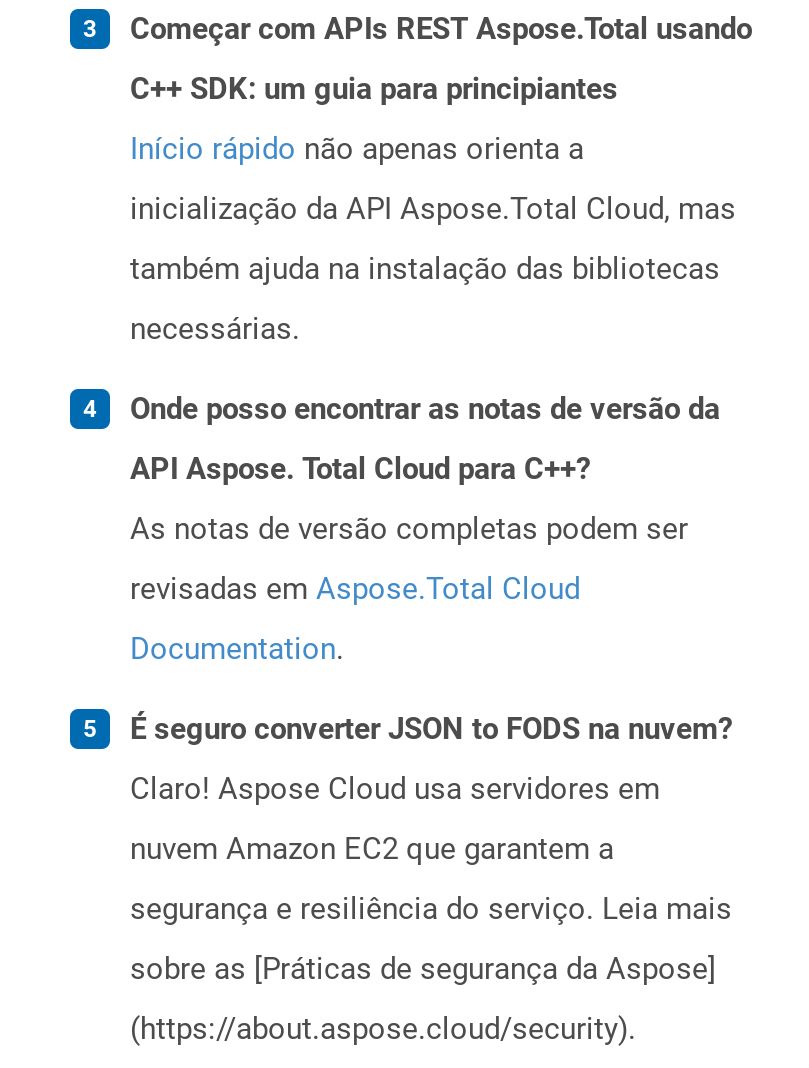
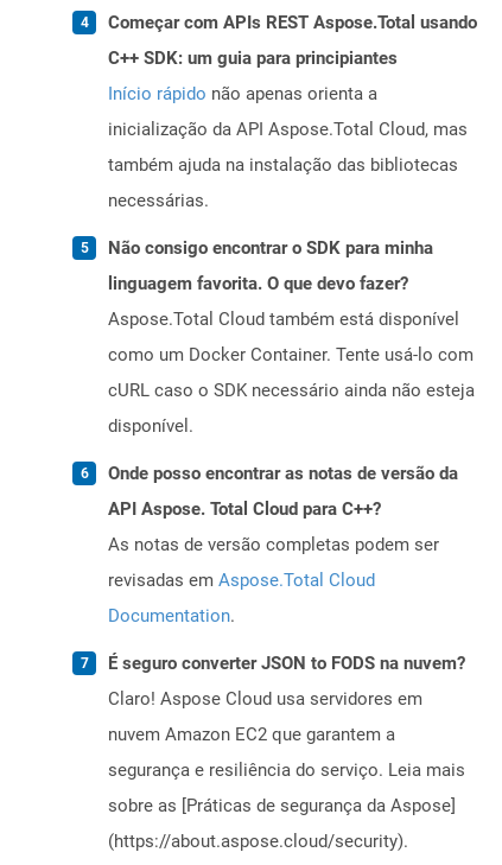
none -> [108,238,475,437] Não consigo encontrar o SDK para minha | linguagem favorita. O que devo fazer? | Aspose.Total Cloud também está disponível | como um Docker Container. Tente usá-lo com | cURL caso o SDK necessário ainda não esteja | disponível.

